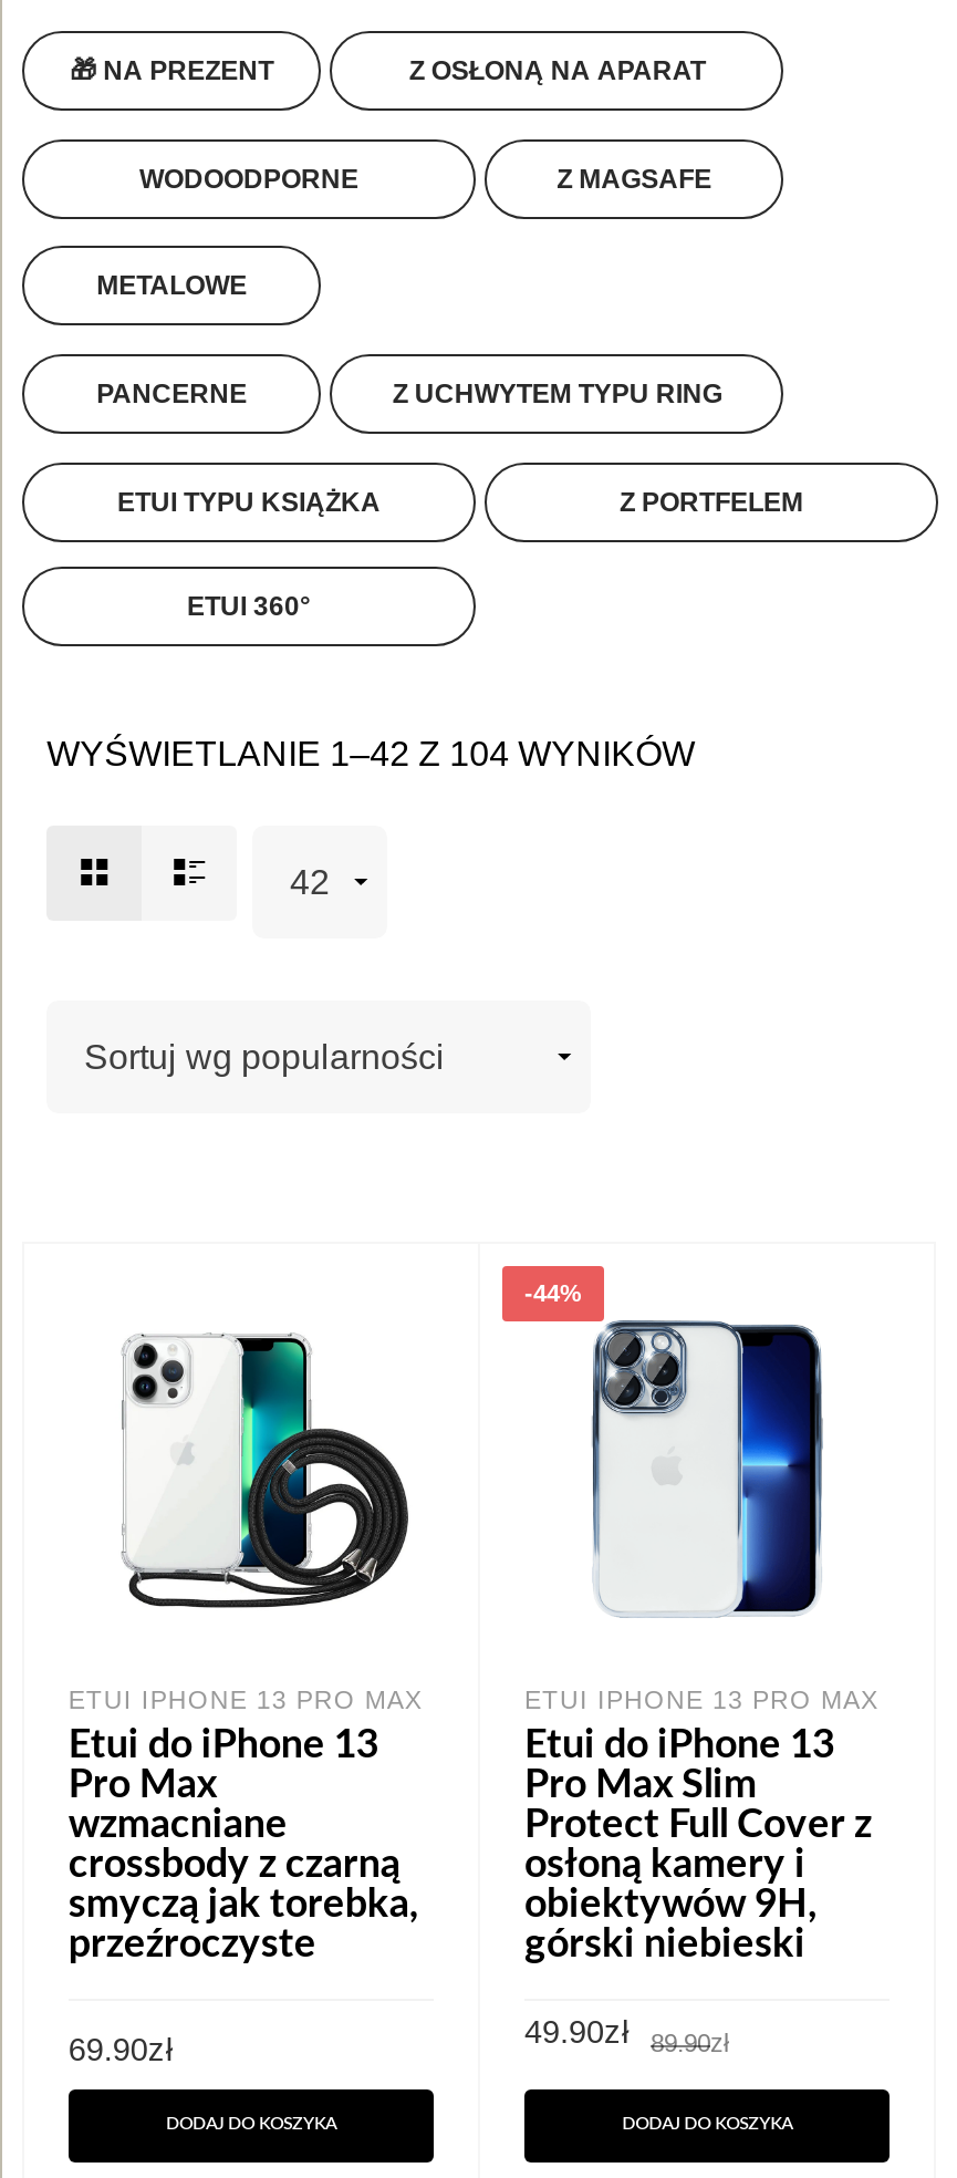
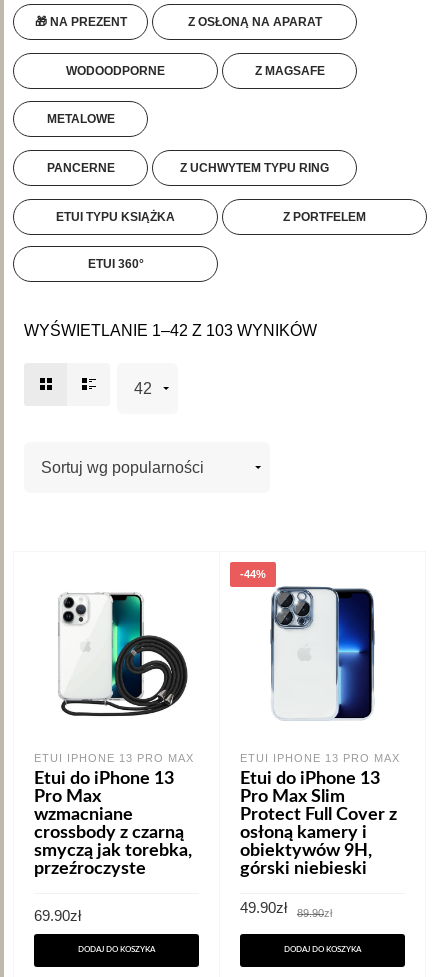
[47,736,695,773] WYŚWIETLANIE 1–42 Z 104 WYNIKÓW -> [24,322,317,339] WYŚWIETLANIE 1–42 Z 103 WYNIKÓW

